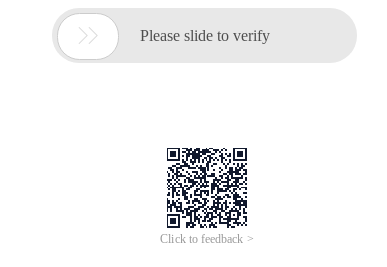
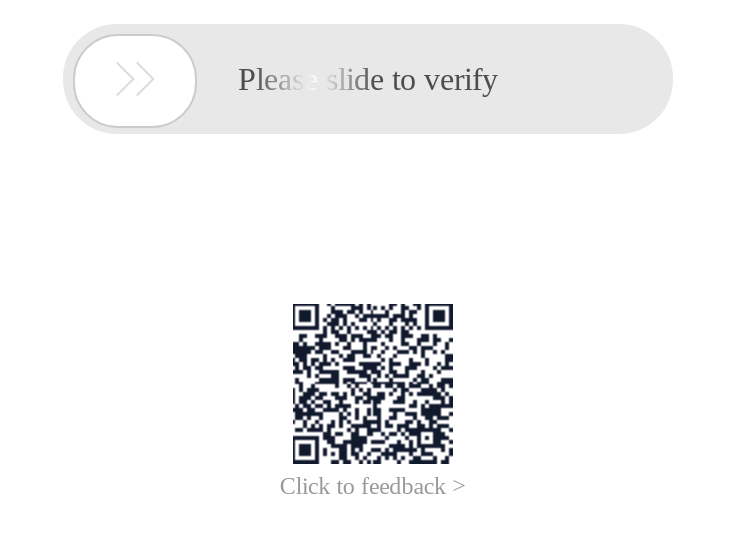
[167,148,248,229] [image] -> [291,302,455,466] [image]

